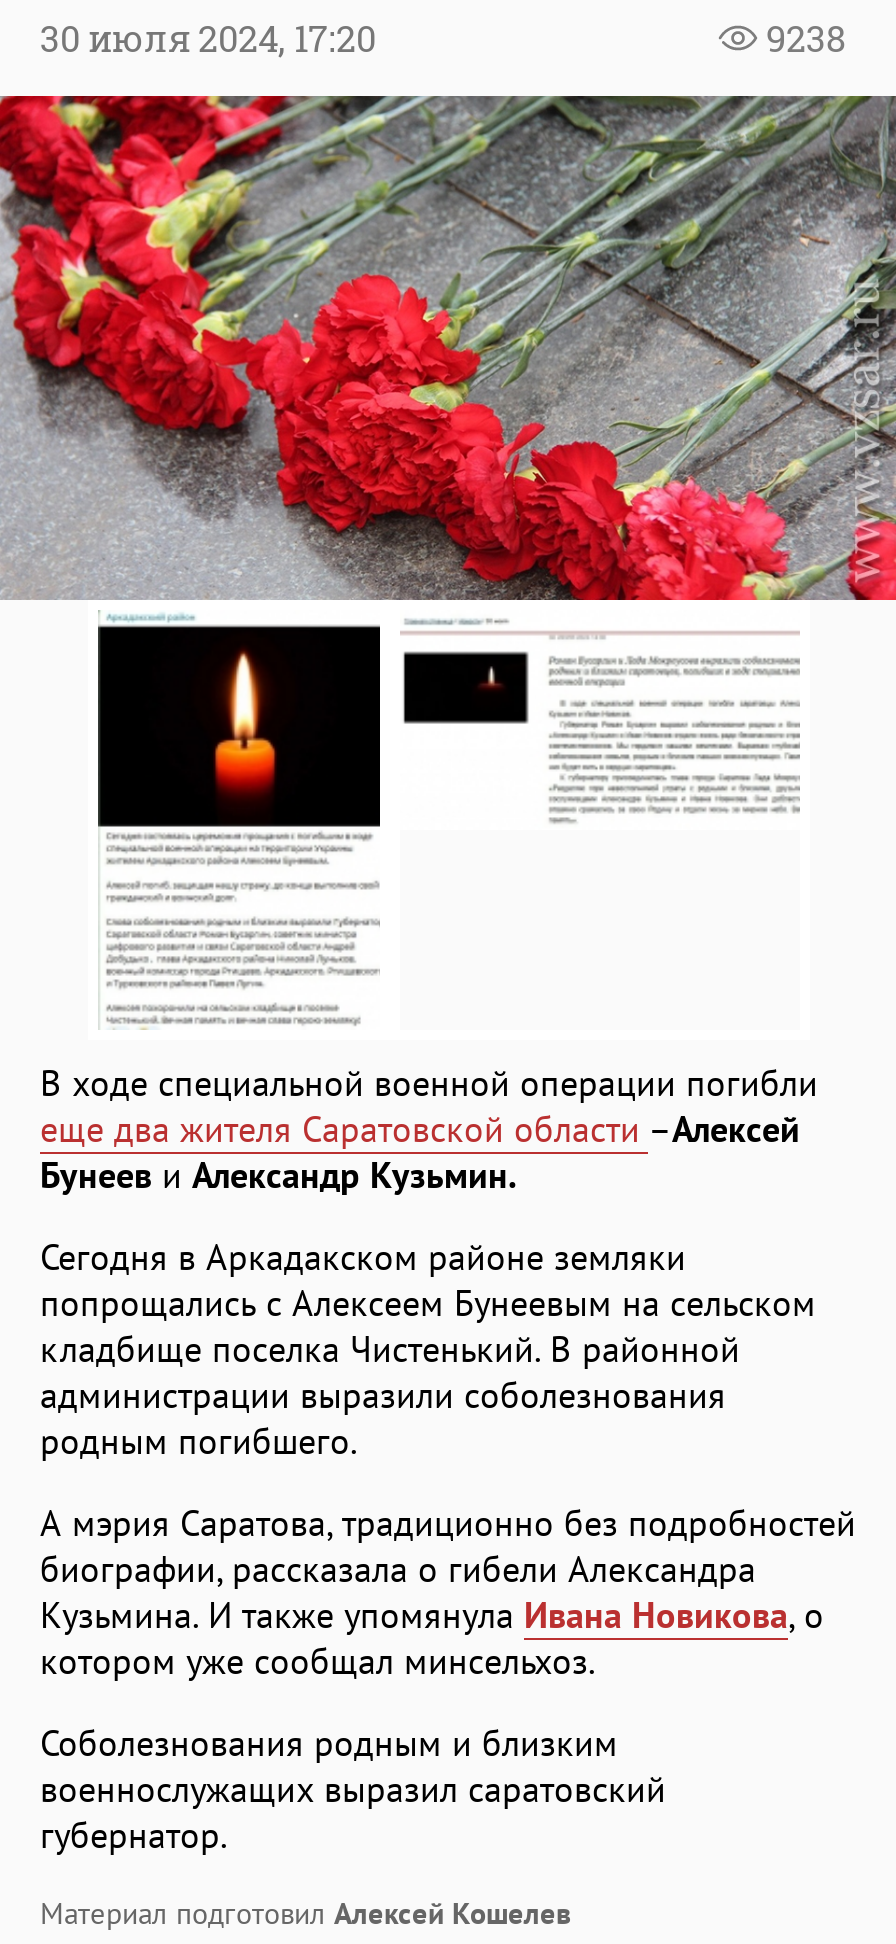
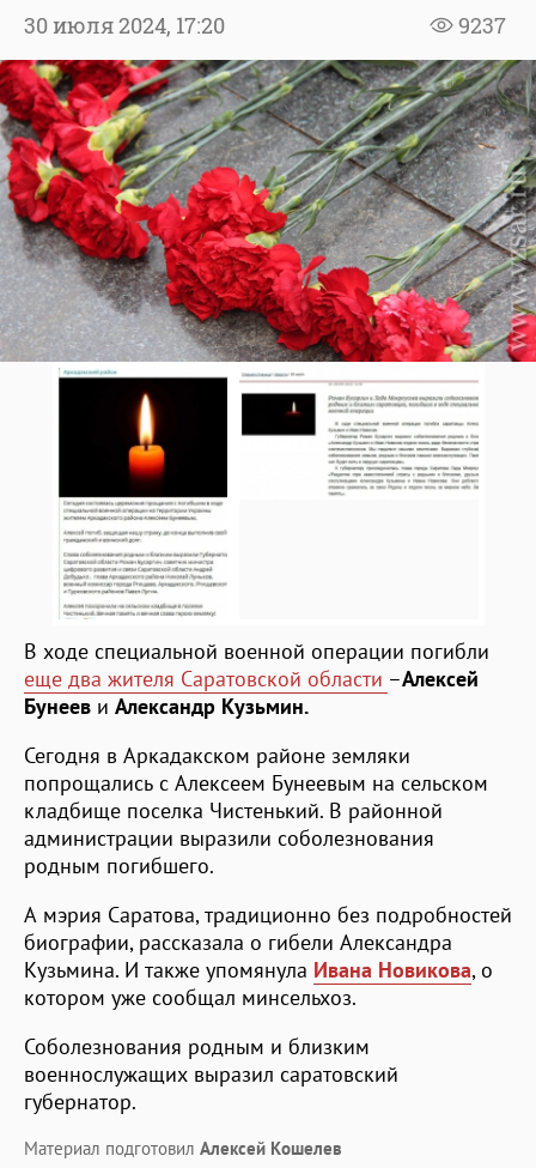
[766,13,846,61] 9238 -> [458,10,506,39] 9237

